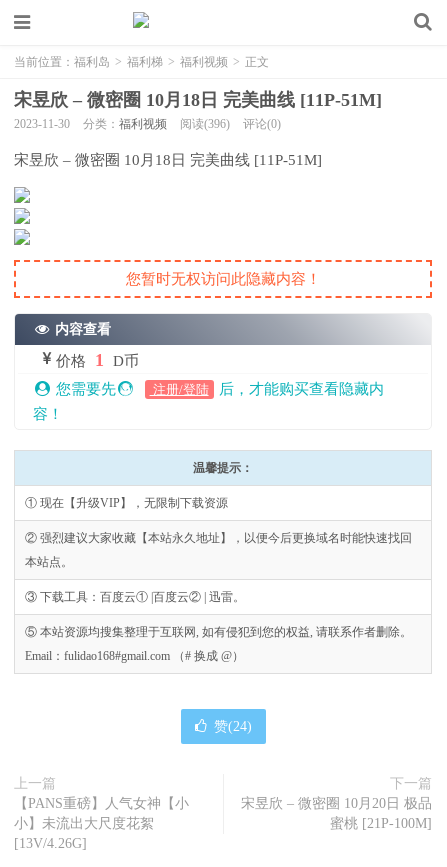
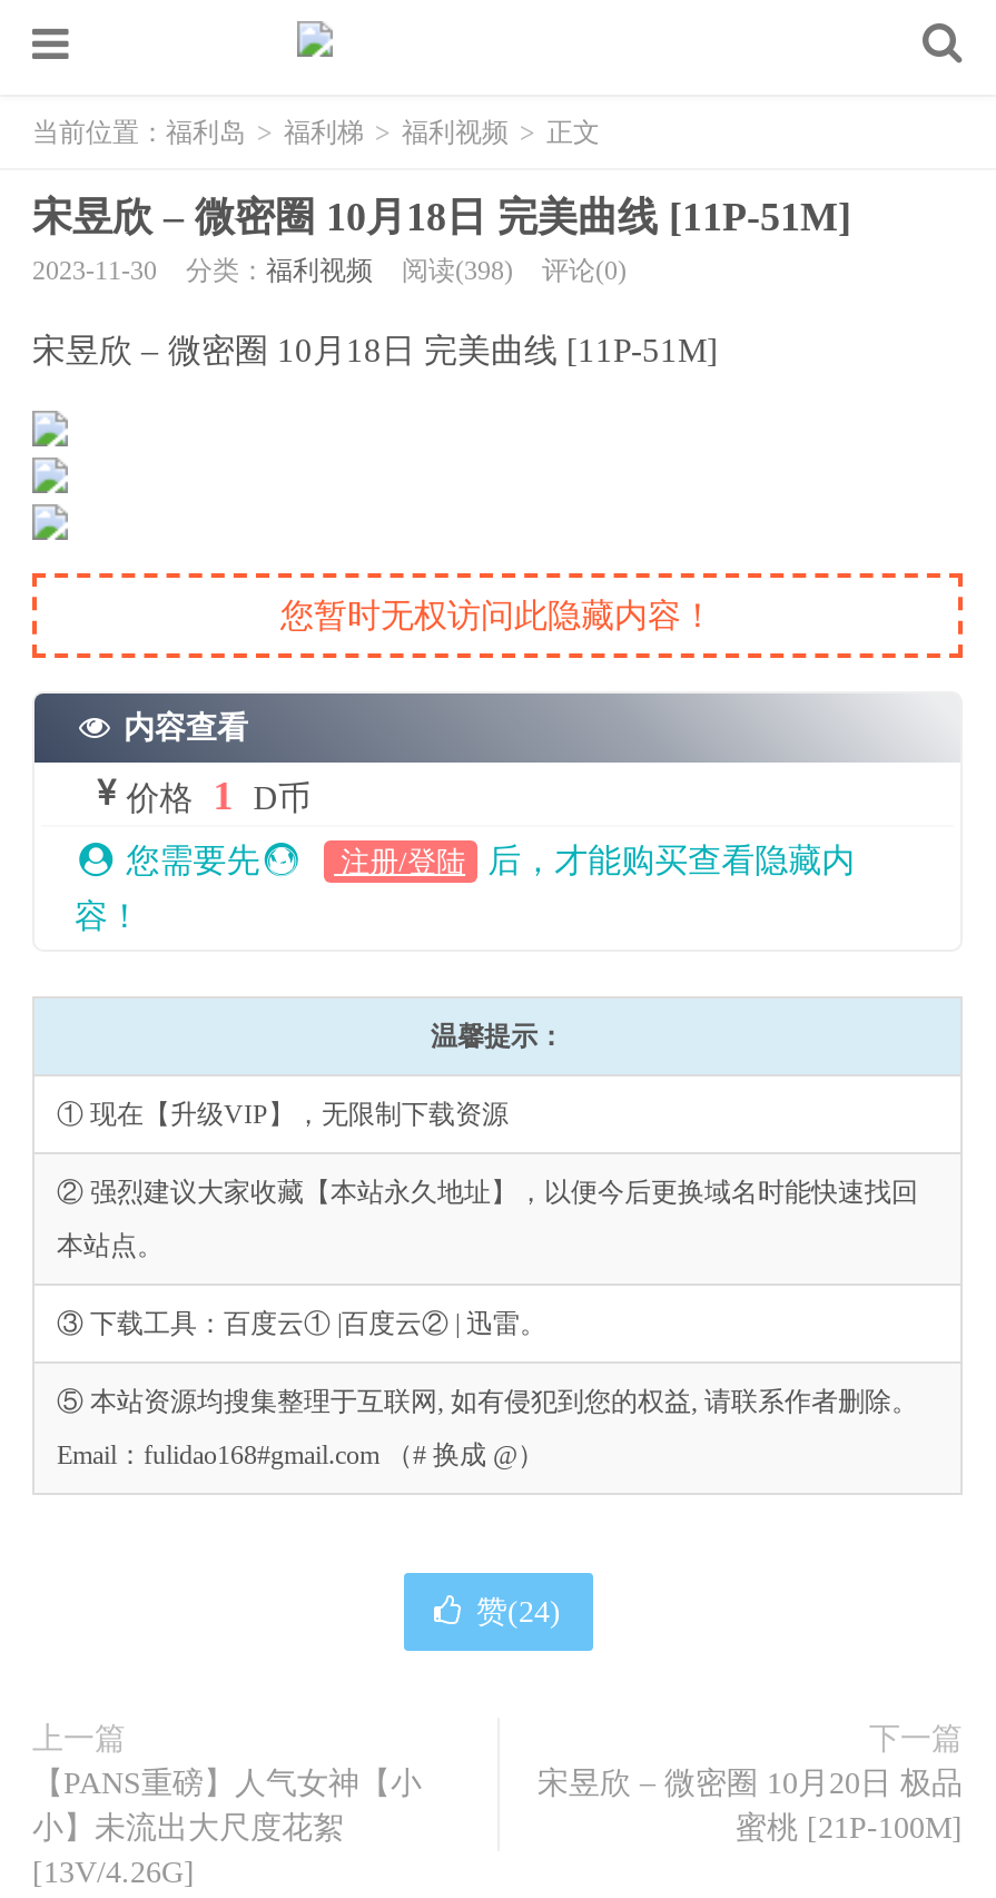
[14,117,281,131] 2023-11-30 分类：福利视频 阅读(396) 评论(0) -> [32,255,627,286] 2023-11-30 分类：福利视频 阅读(398) 评论(0)

